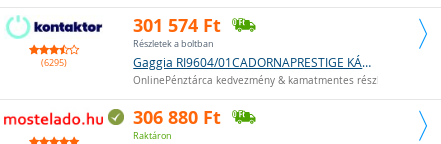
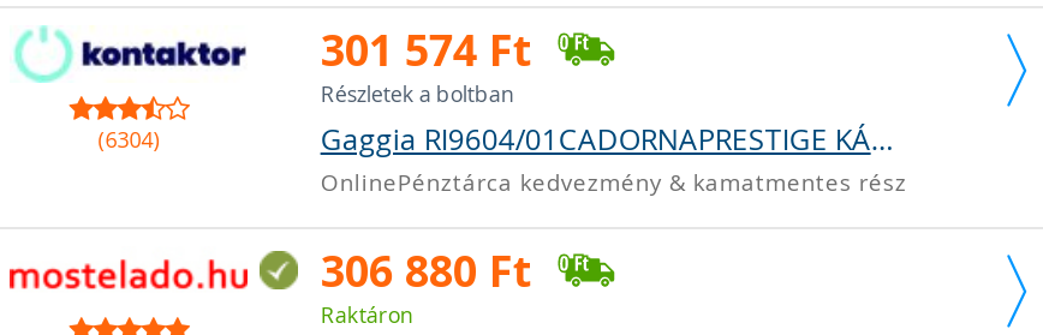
[41,57,67,69] (6295) -> [98,126,161,155] (6304)

